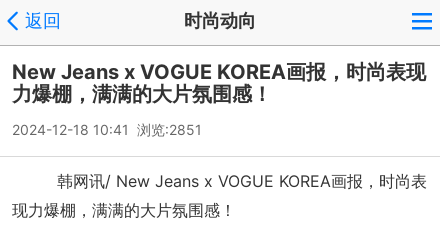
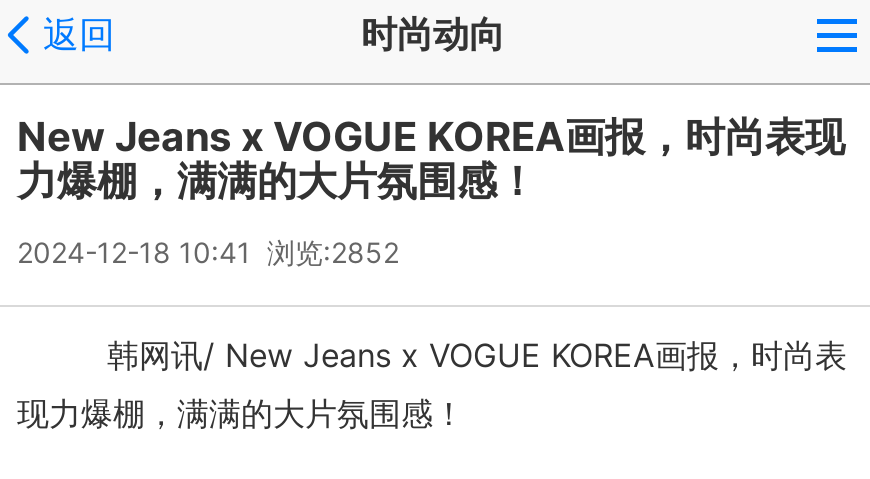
[12,121,202,138] 2024-12-18 10:41 浏览:2851 -> [17,235,399,269] 2024-12-18 10:41 浏览:2852

